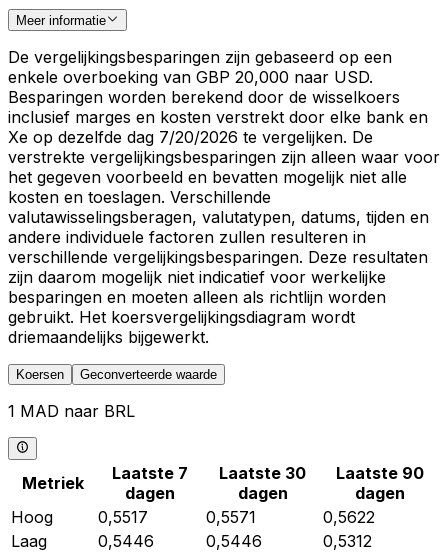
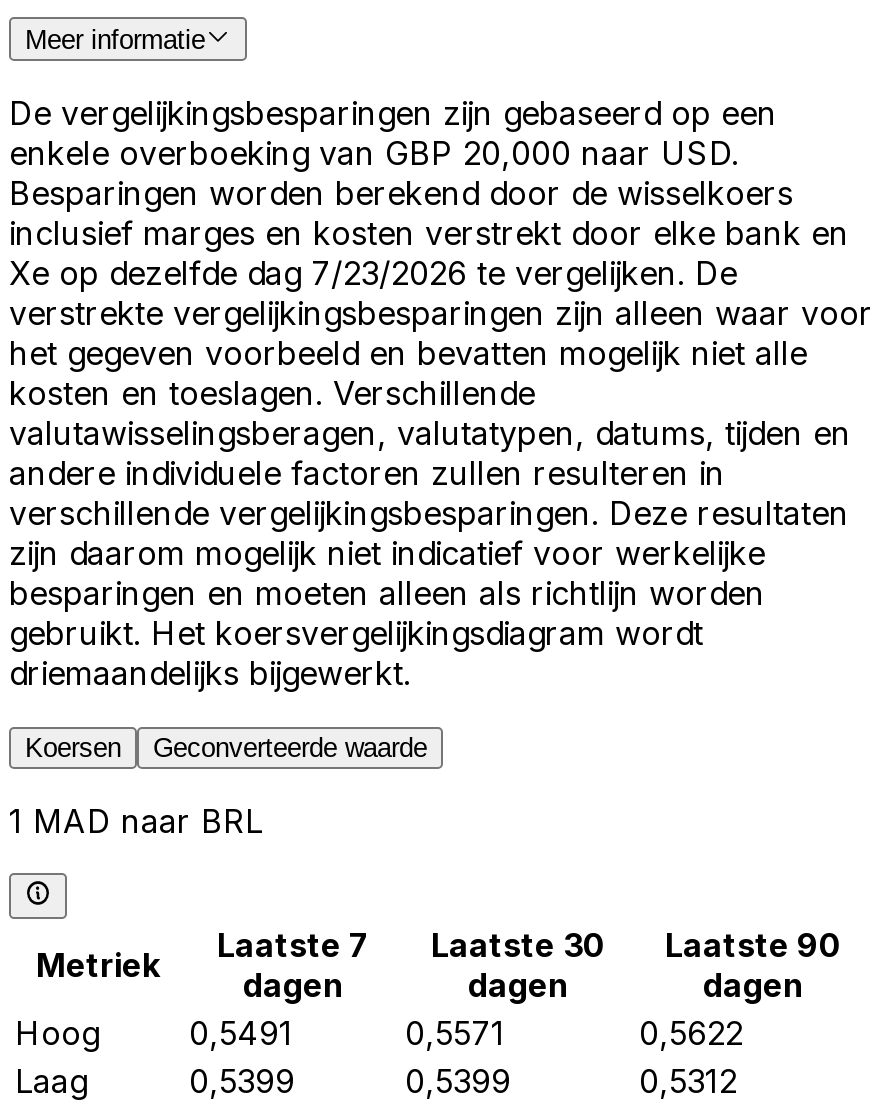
[8,127,373,147] Xe op dezelfde dag 7/20/2026 te vergelijken. De -> [9,254,737,294] Xe op dezelfde dag 7/23/2026 te vergelijken. De
[98,507,148,527] 0,5517 -> [189,1012,293,1052] 0,5491
[98,531,154,551] 0,5446 -> [189,1060,295,1100] 0,5399
[206,531,262,551] 0,5446 -> [405,1060,511,1100] 0,5399

